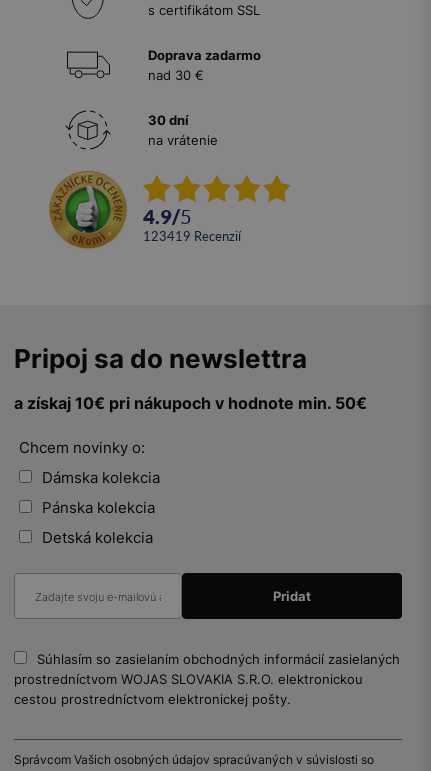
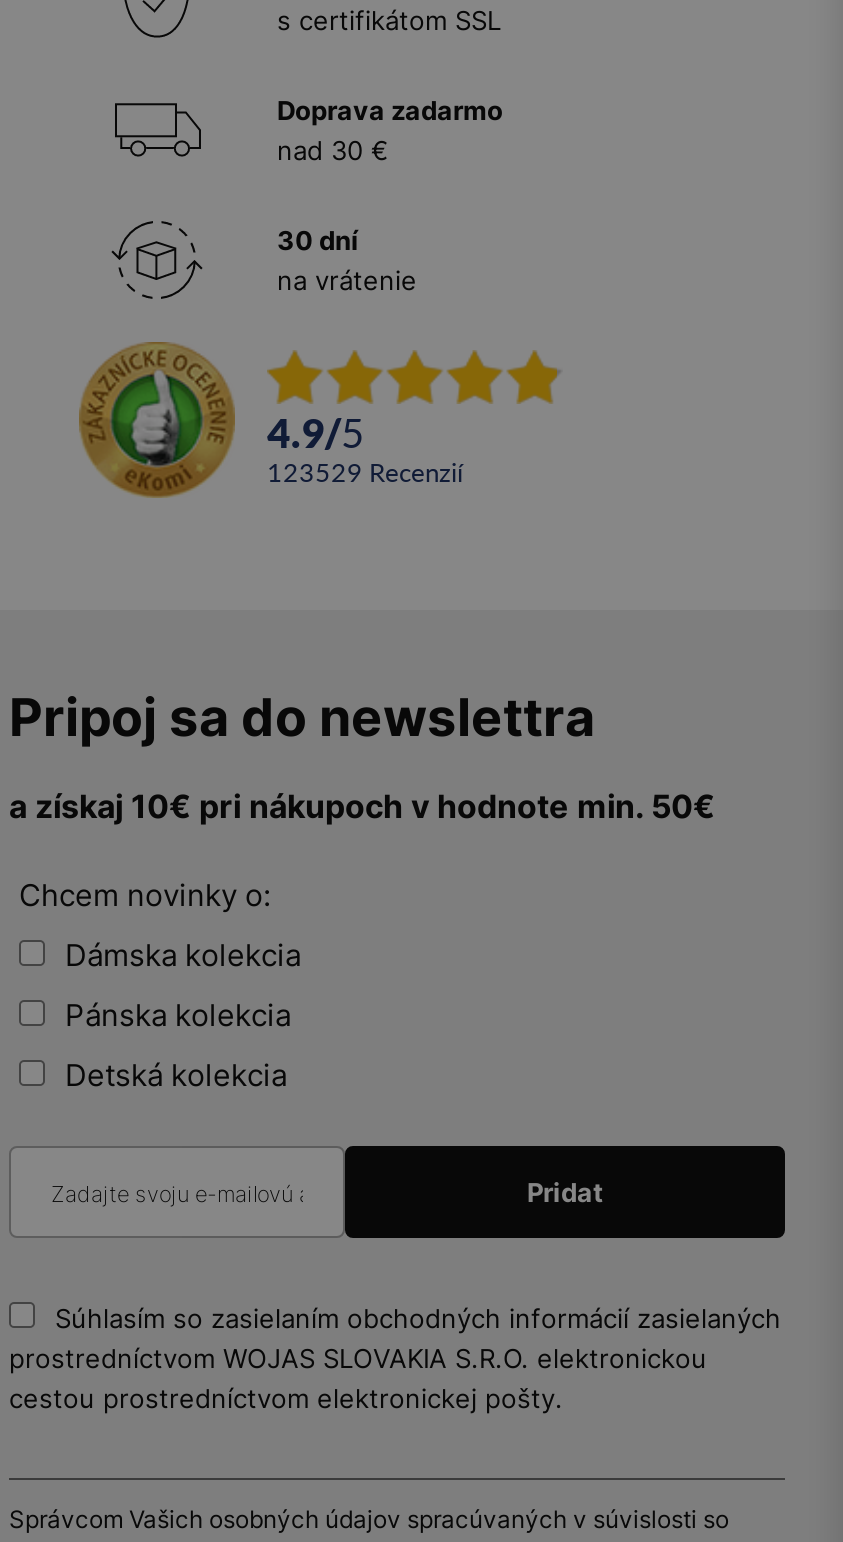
[143,228,241,244] 123419 recenzií -> [267,457,463,489] 123529 recenzií

